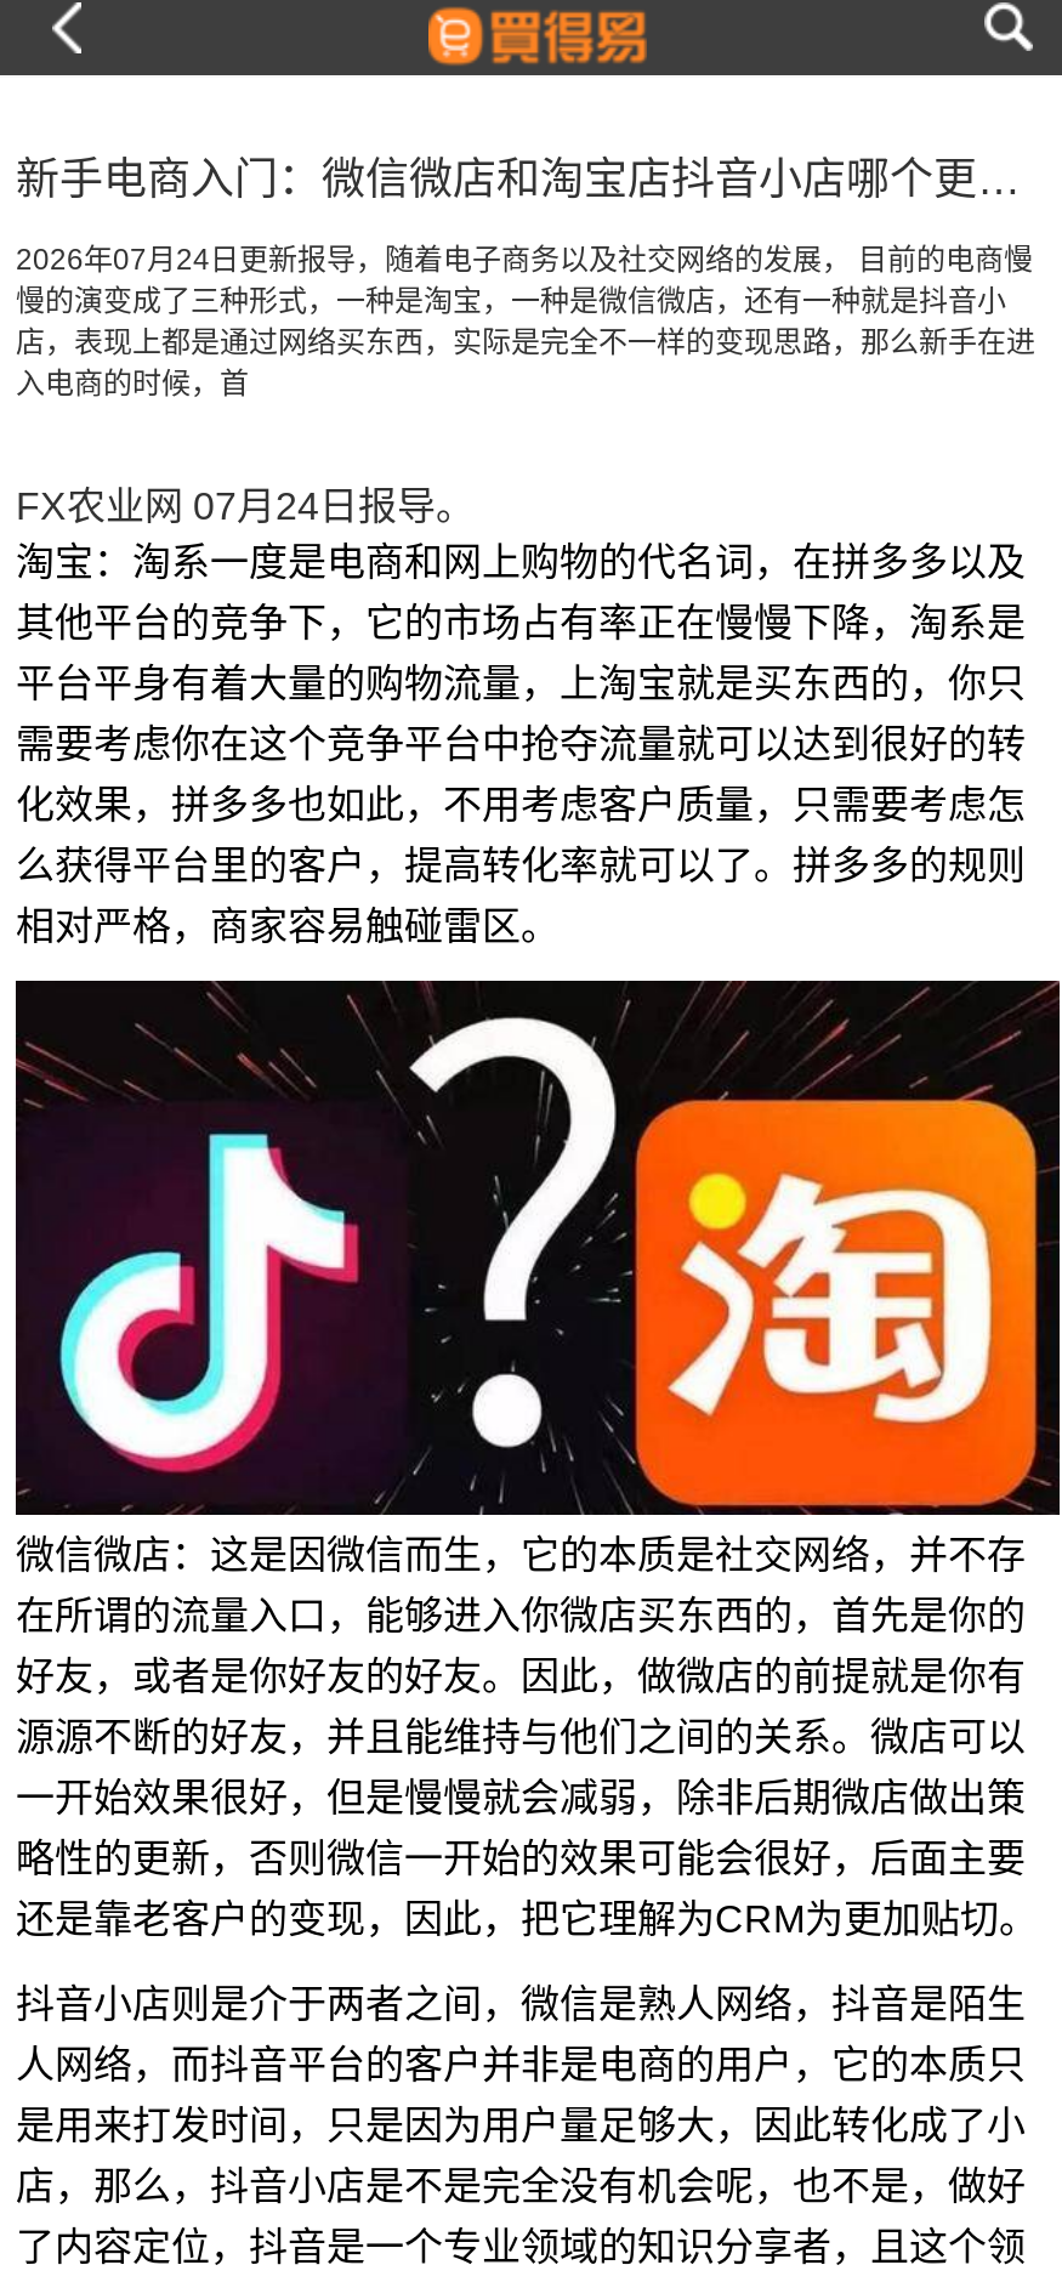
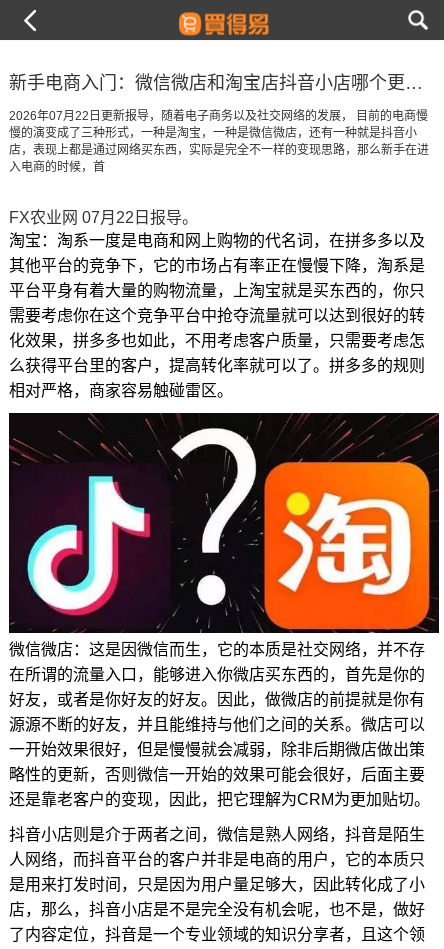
[16,242,1033,276] 2026年07月24日更新报导，随着电子商务以及社交网络的发展， 目前的电商慢 -> [9,109,428,123] 2026年07月22日更新报导，随着电子商务以及社交网络的发展， 目前的电商慢
[16,485,475,526] FX农业网 07月24日报导。 -> [9,209,198,226] FX农业网 07月22日报导。

